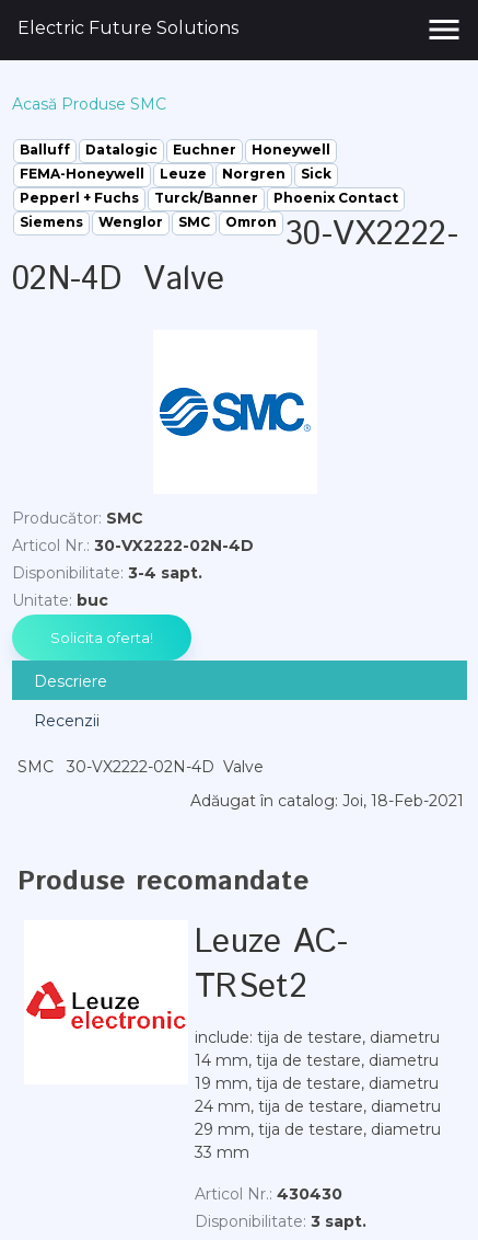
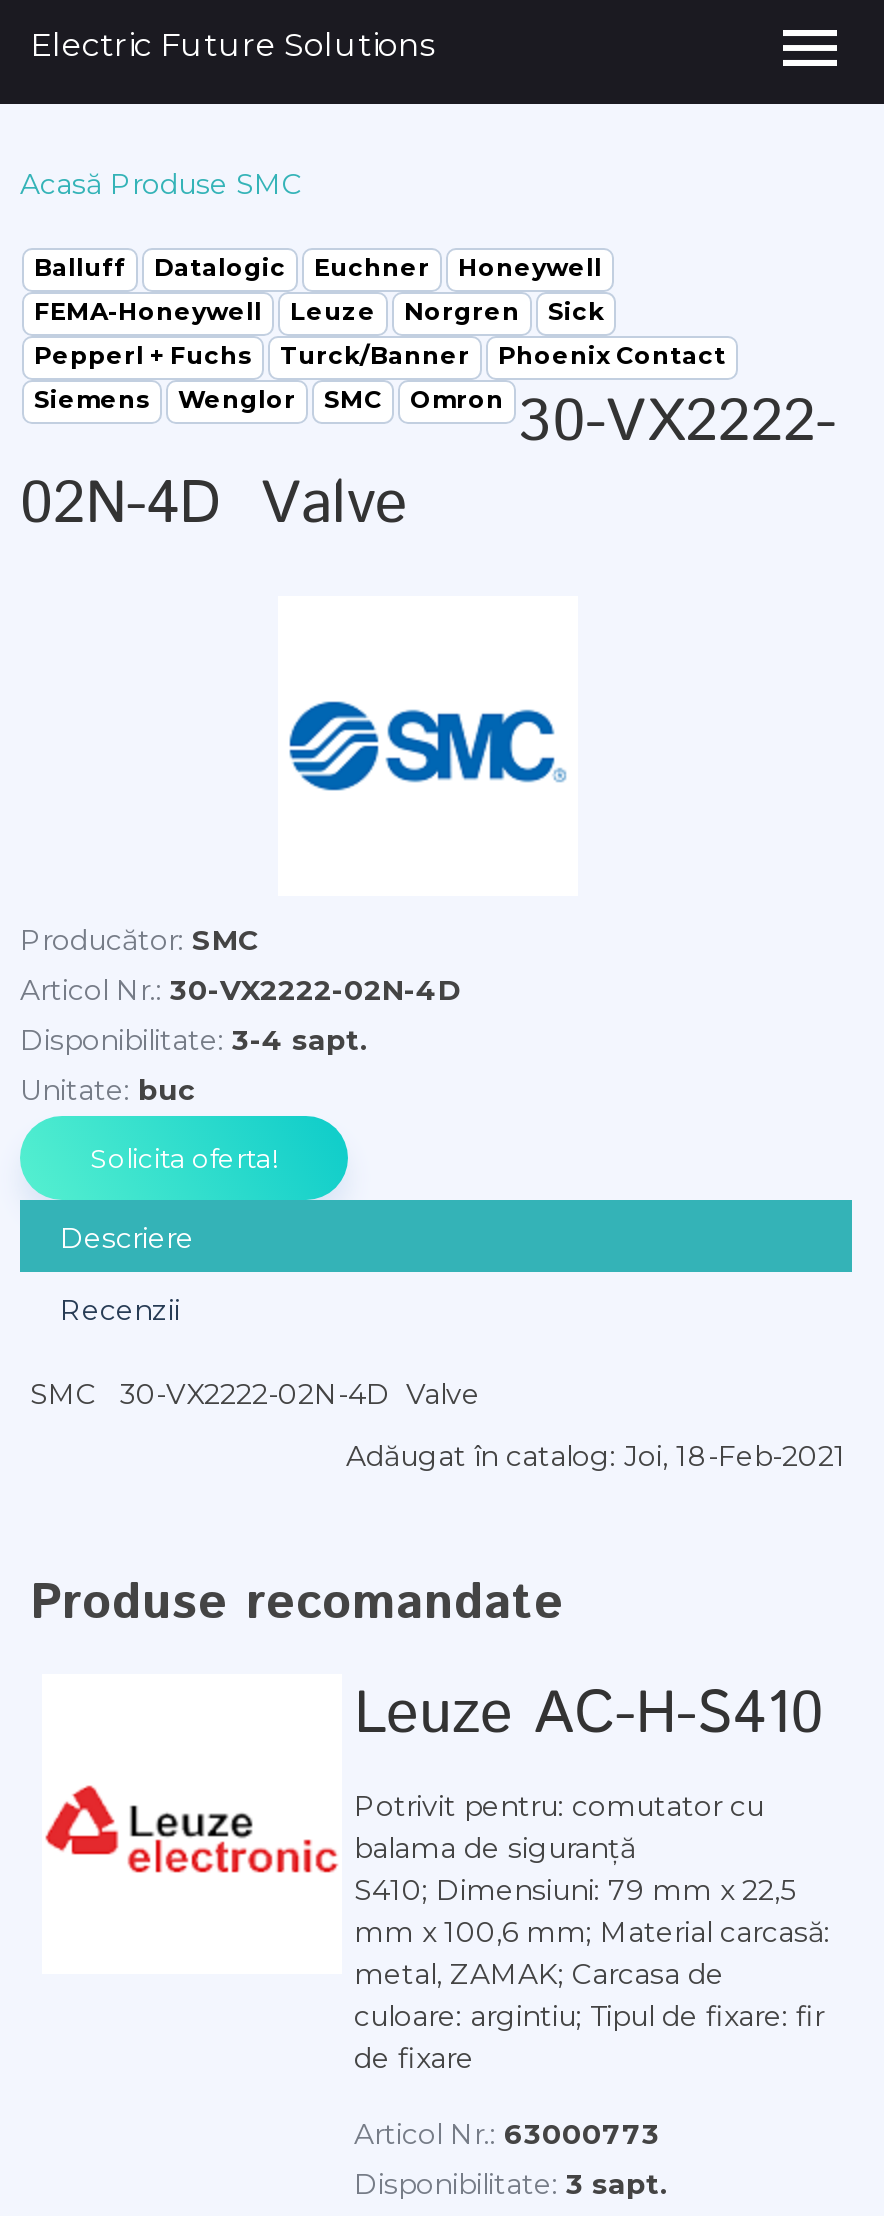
[195,919,441,1162] Leuze AC- | TRSet2 | include: tija de testare, diametru | 14 mm, tija de testare, diametru | 19 mm, tija de testare, diametru | 24 mm, tija de testare, diametru | 29 mm, tija de testare, diametru | 33 mm -> [354,1672,830,2076] Leuze AC-H-S410 | Potrivit pentru: comutator cu | balama de siguranță | S410; Dimensiuni: 79 mm x 22,5 | mm x 100,6 mm; Material carcasă: | metal, ZAMAK; Carcasa de | culoare: argintiu; Tipul de fixare: fir | de fixare
[195,1184,342,1204] Articol Nr.: 430430 -> [354,2116,660,2152] Articol Nr.: 63000773

